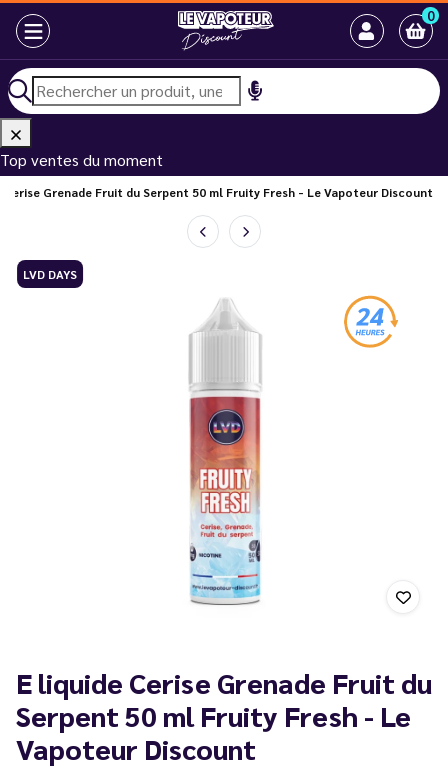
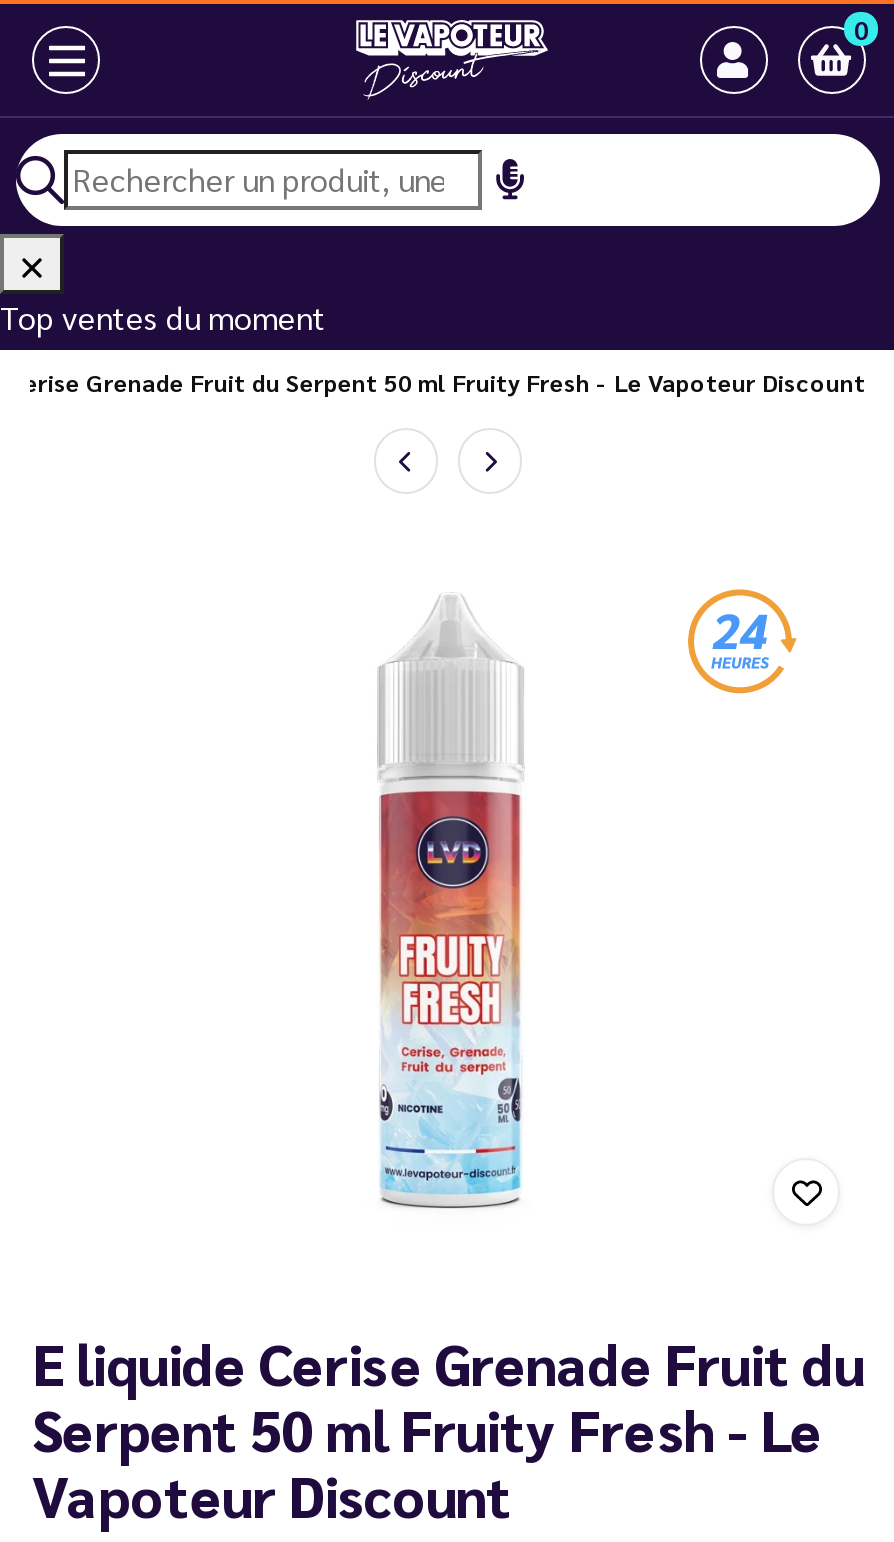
[23,266,77,282] LVD DAYS -> none

